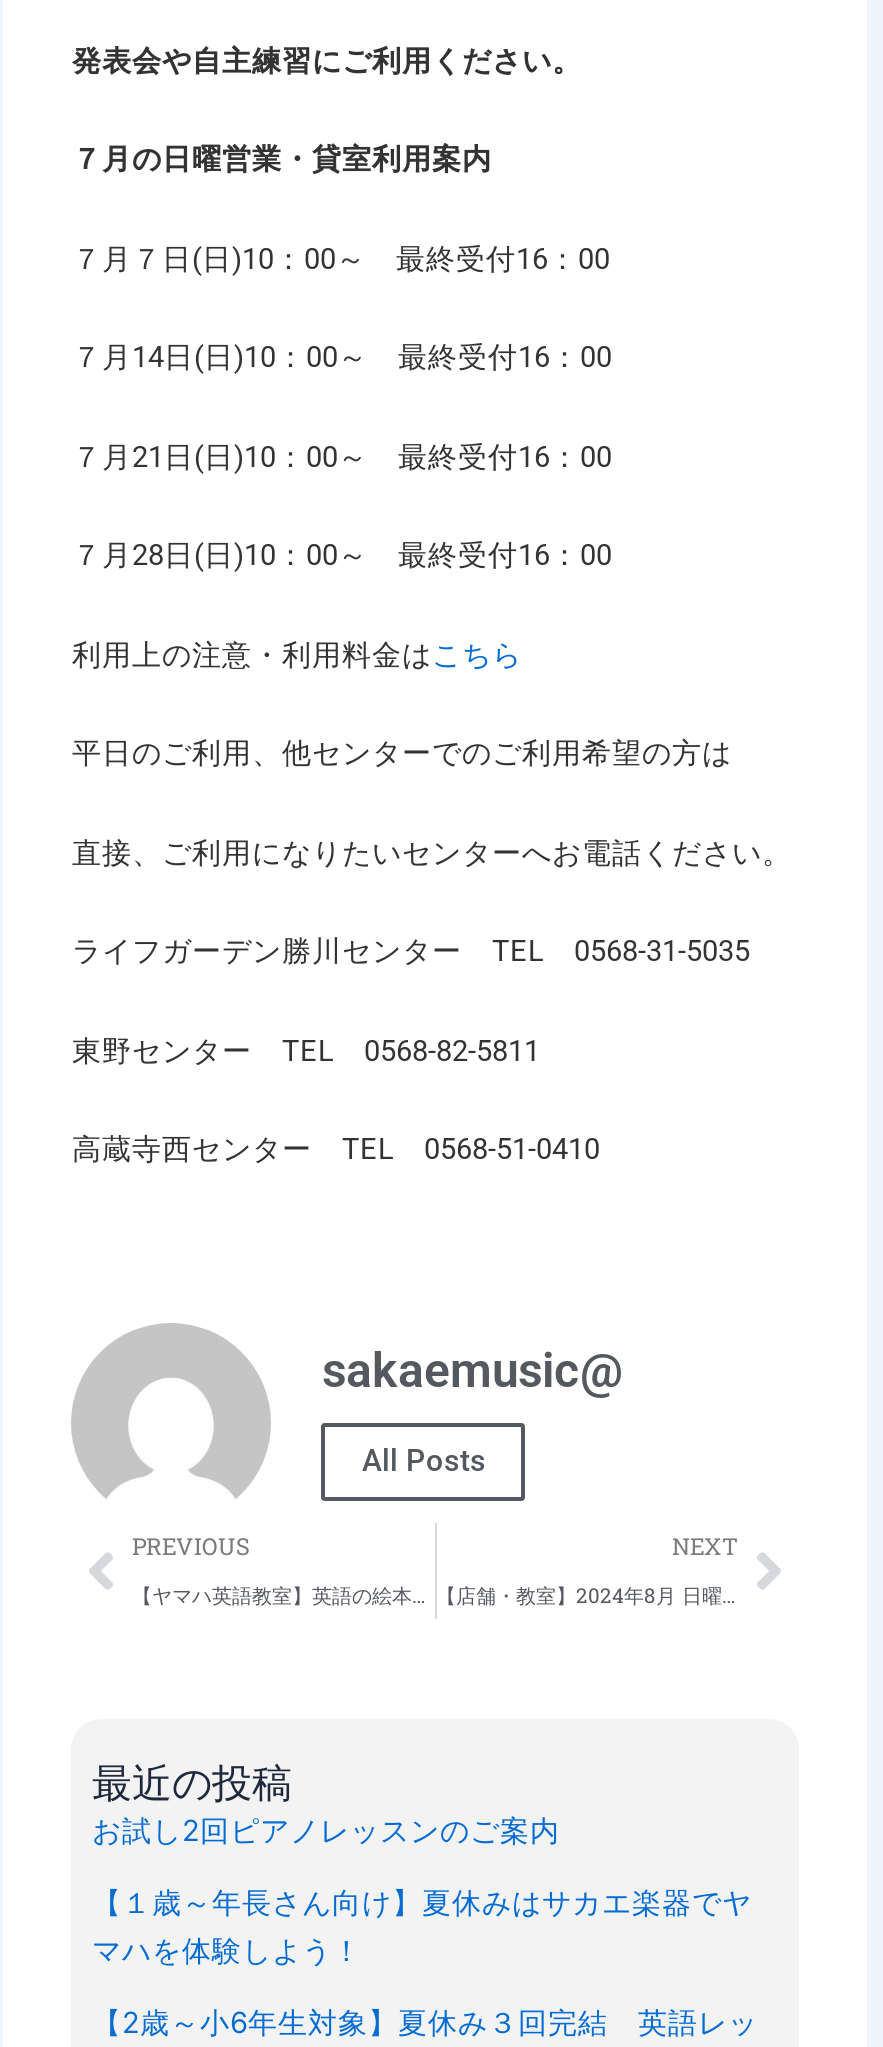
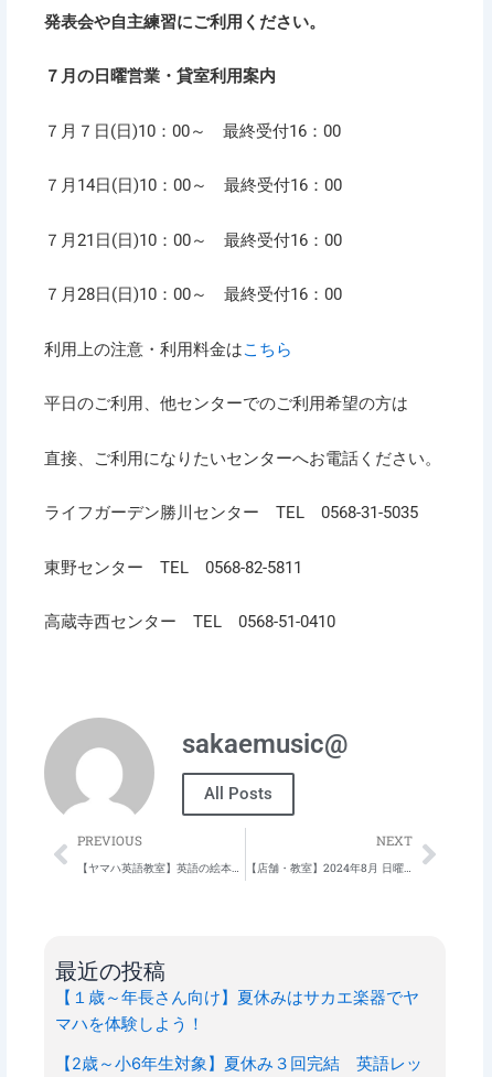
[92,1812,560,1848] お試し2回ピアノレッスンのご案内 -> none

